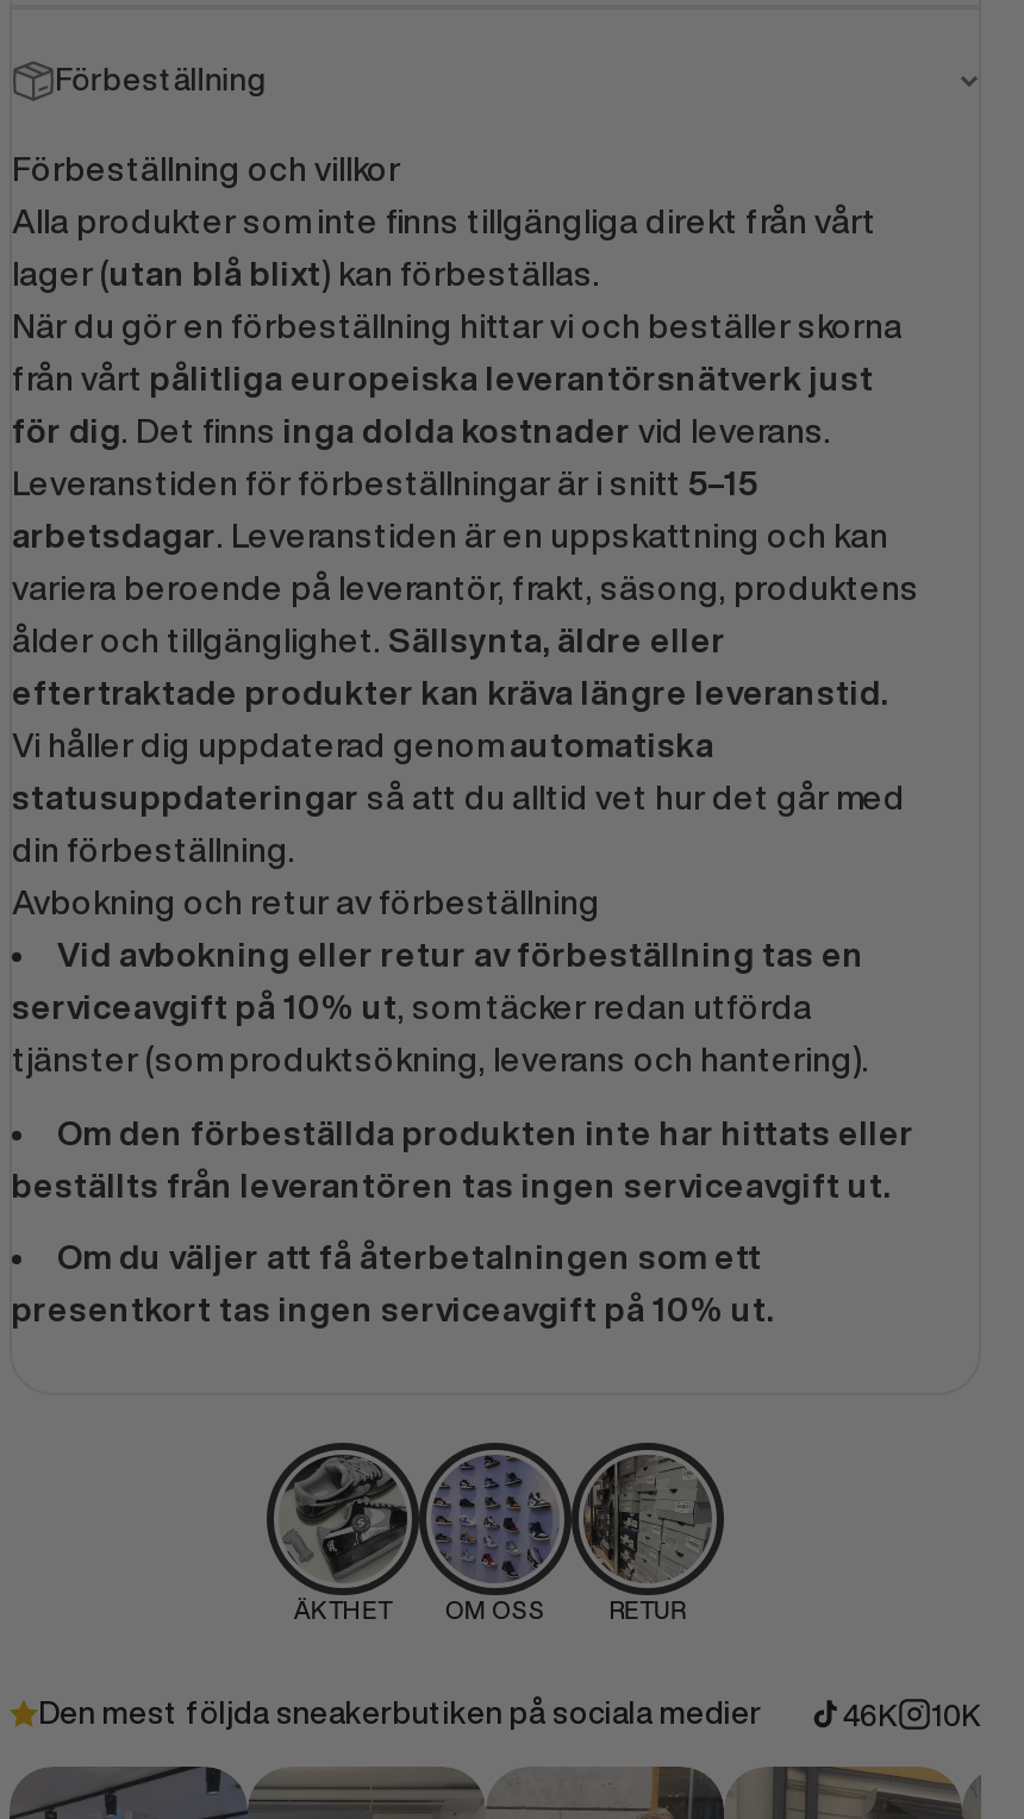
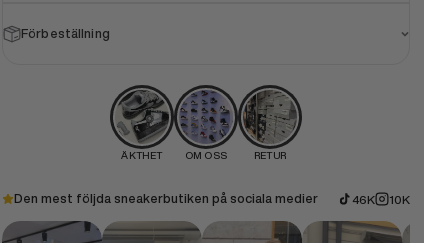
[12,153,919,1326] Förbeställning och villkor | Alla produkter som inte finns tillgängliga direkt från vårt | lager (utan blå blixt) kan förbeställas. | När du gör en förbeställning hittar vi och beställer skorna | från vårt pålitliga europeiska leverantörsnätverk just | för dig. Det finns inga dolda kostnader vid leverans. | Leveranstiden för förbeställningar är i snitt 5–15 | arbetsdagar. Leveranstiden är en uppskattning och kan | variera beroende på leverantör, frakt, säsong, produktens | ålder och tillgänglighet. Sällsynta, äldre eller | eftertraktade produkter kan kräva längre leveranstid. | Vi håller dig uppdaterad genom automatiska | statusuppdateringar så att du alltid vet hur det går med | din förbeställning. | Avbokning och retur av förbeställning | Vid avbokning eller retur av förbeställning tas en | serviceavgift på 10% ut, som täcker redan utförda | tjänster (som produktsökning, leverans och hantering). | Om den förbeställda produkten inte har hittats eller | beställts från leverantören tas ingen serviceavgift ut. | Om du väljer att få återbetalningen som ett | presentkort tas ingen serviceavgift på 10% ut. -> none

